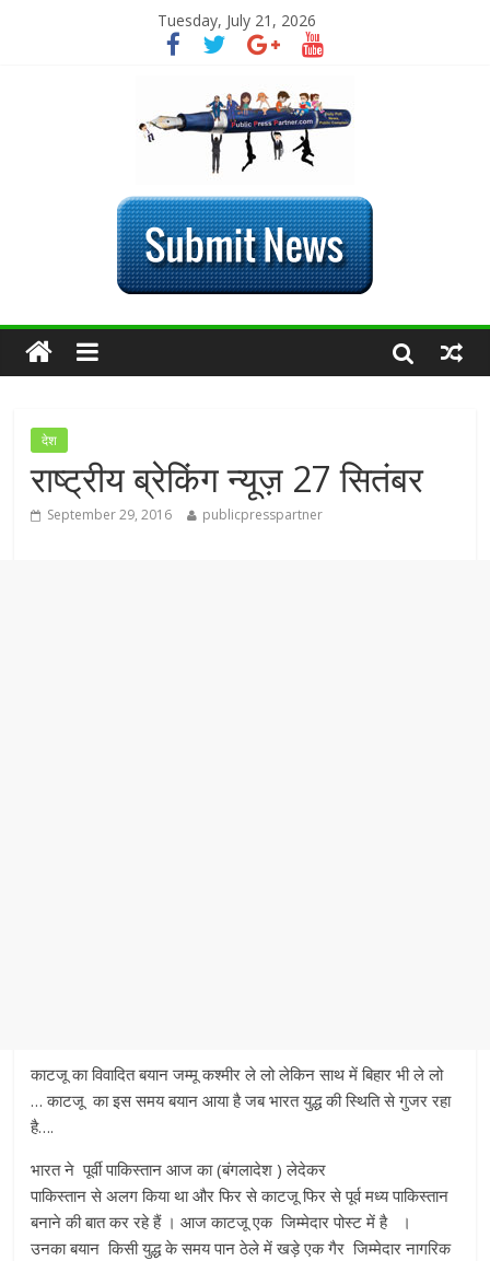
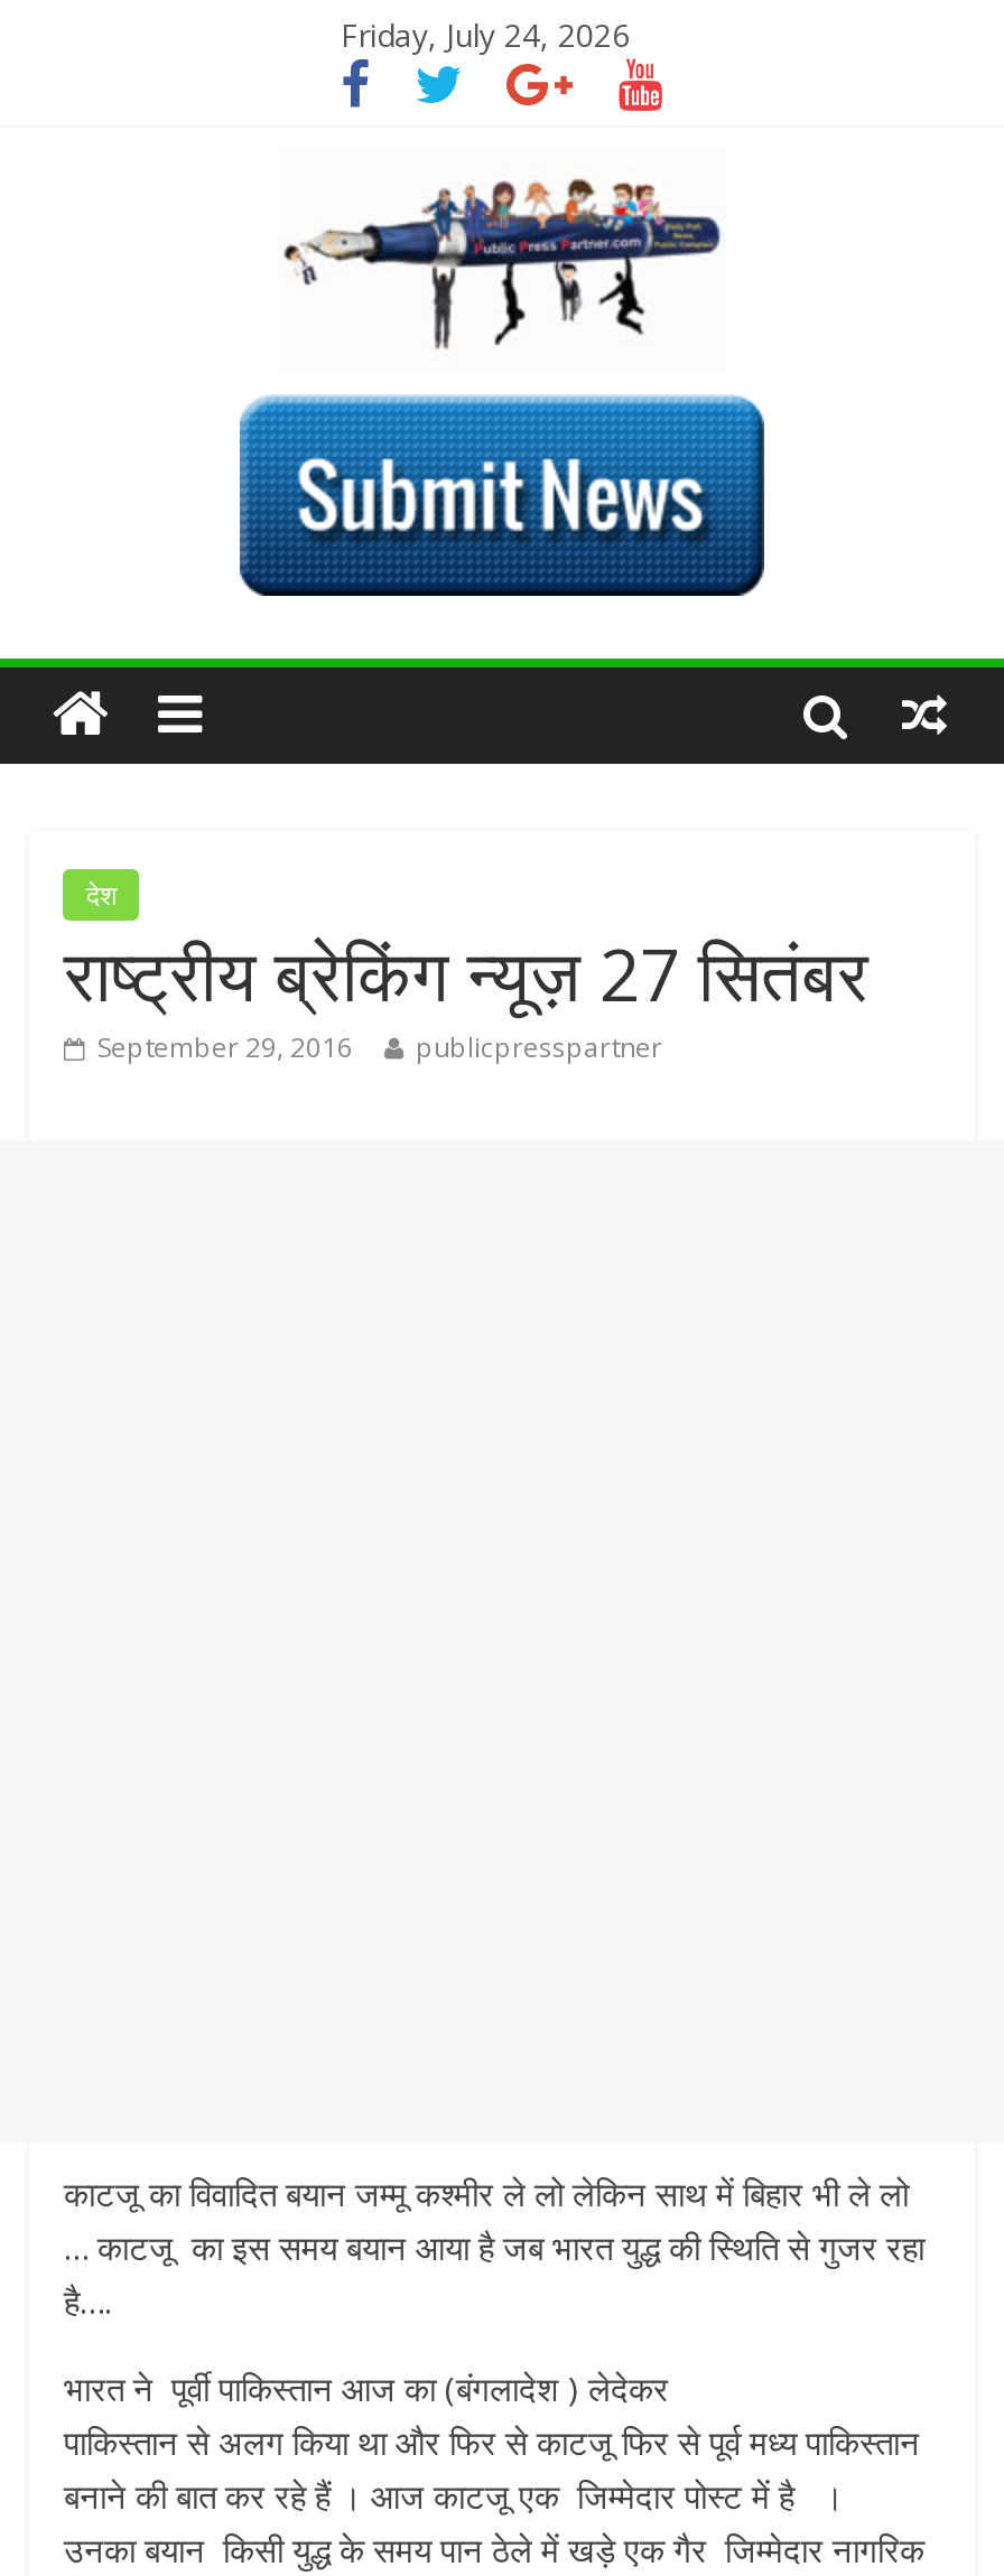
[157,10,316,31] Tuesday, July 21, 2026 -> [341,13,630,56] Friday, July 24, 2026

